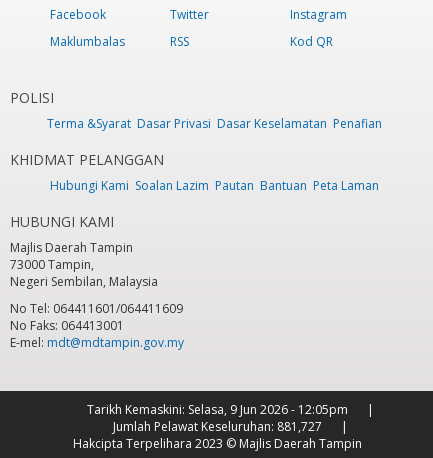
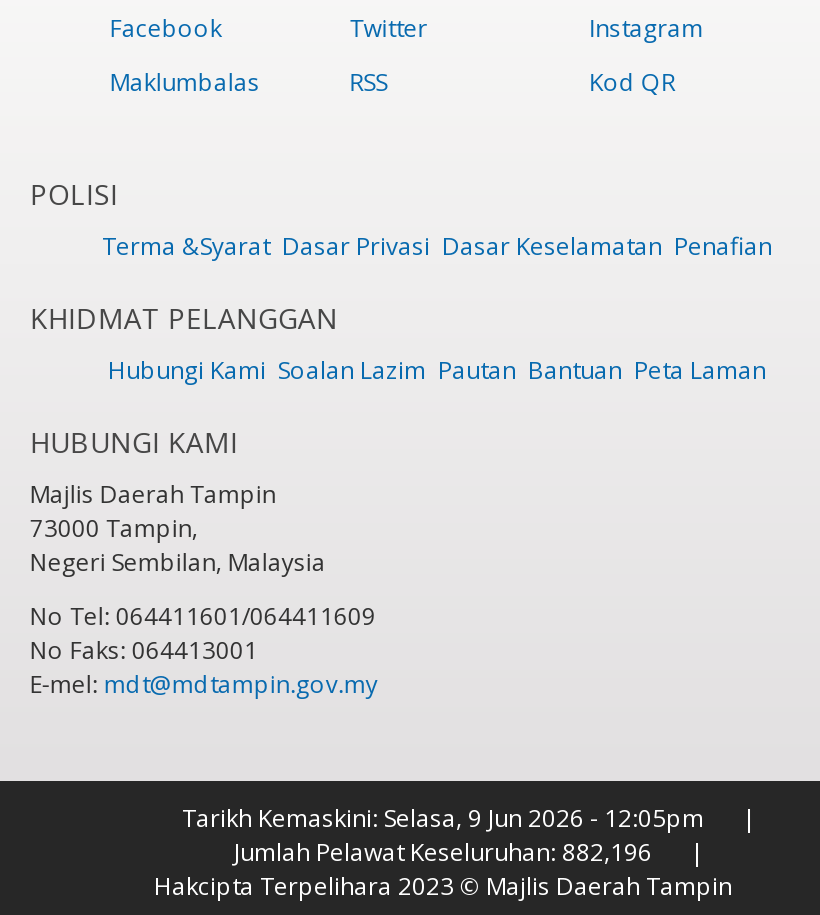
[112,418,321,435] Jumlah Pelawat Keseluruhan: 881,727 -> [234,834,652,868] Jumlah Pelawat Keseluruhan: 882,196

